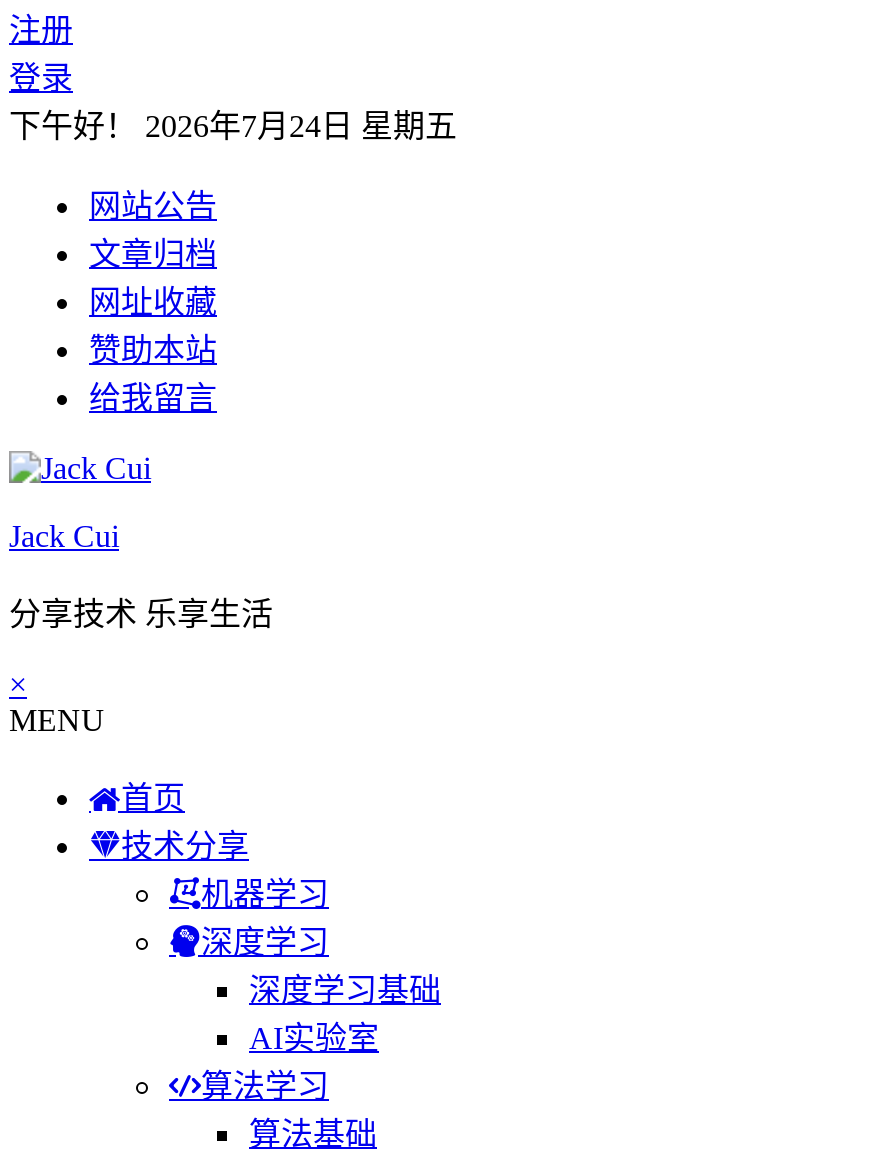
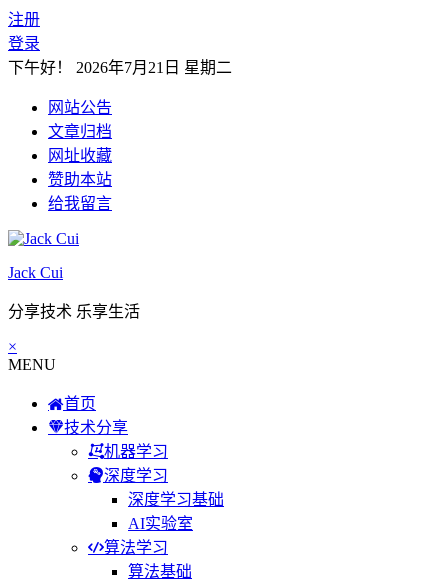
[9,109,457,143] 下午好！2026年7月24日 星期五 -> [8,59,232,76] 下午好！2026年7月21日 星期二

